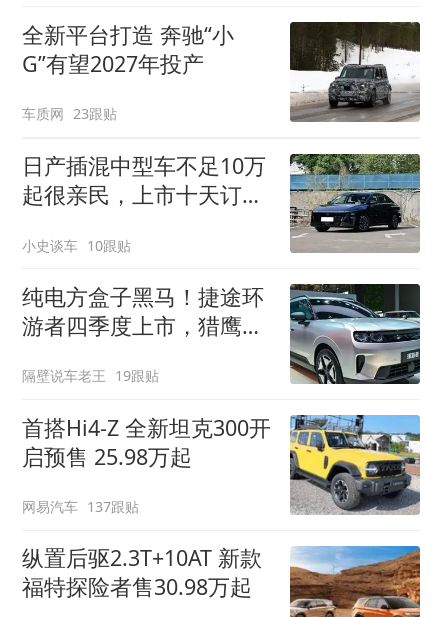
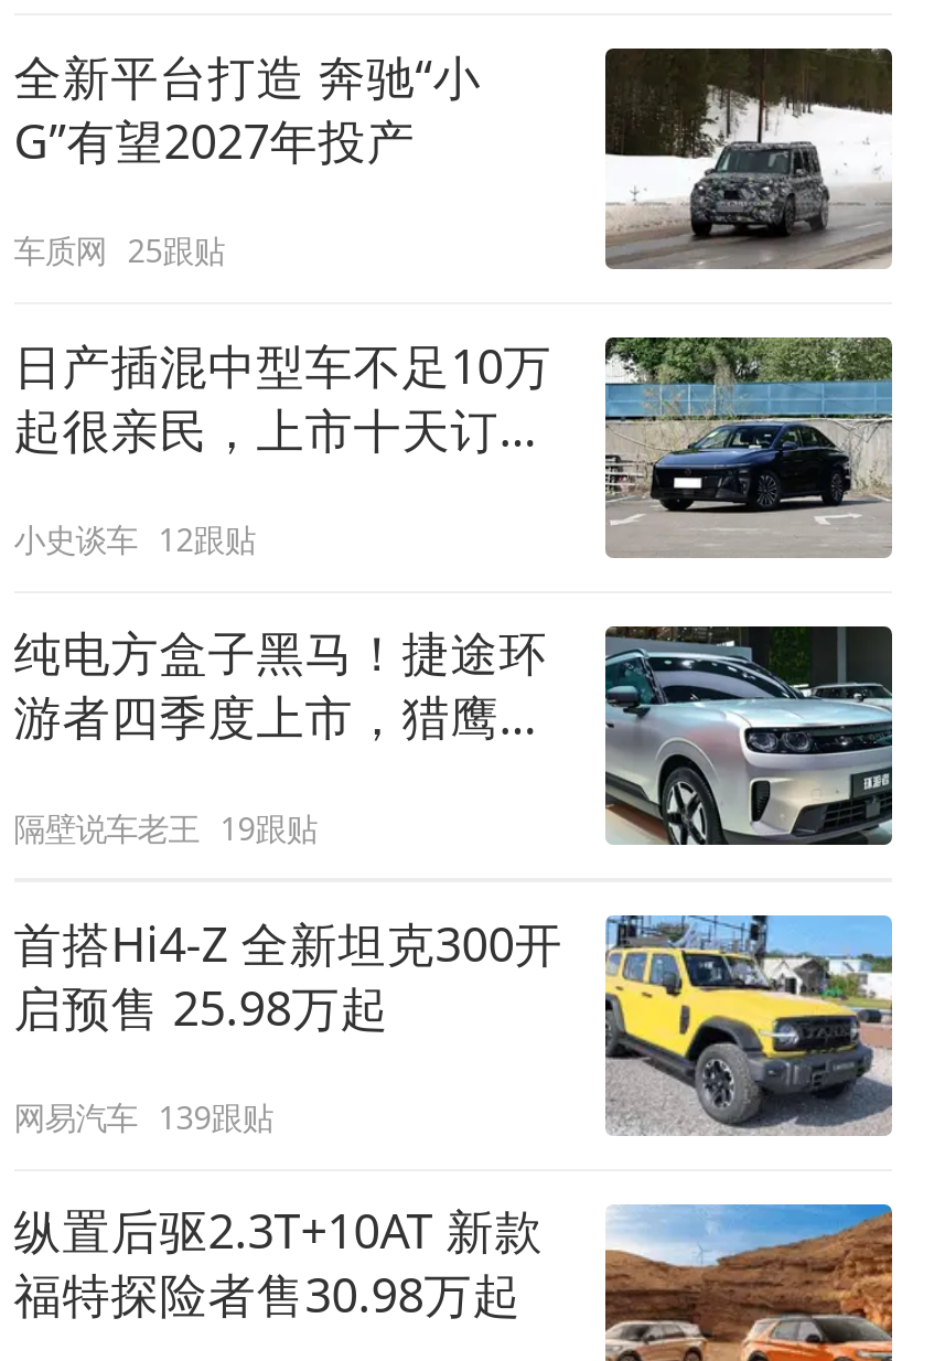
[22,104,117,123] 车质网 23跟贴 -> [14,230,225,272] 车质网 25跟贴
[22,236,131,255] 小史谈车 10跟贴 -> [14,518,255,560] 小史谈车 12跟贴
[22,497,139,516] 网易汽车 137跟贴 -> [14,1096,273,1138] 网易汽车 139跟贴

